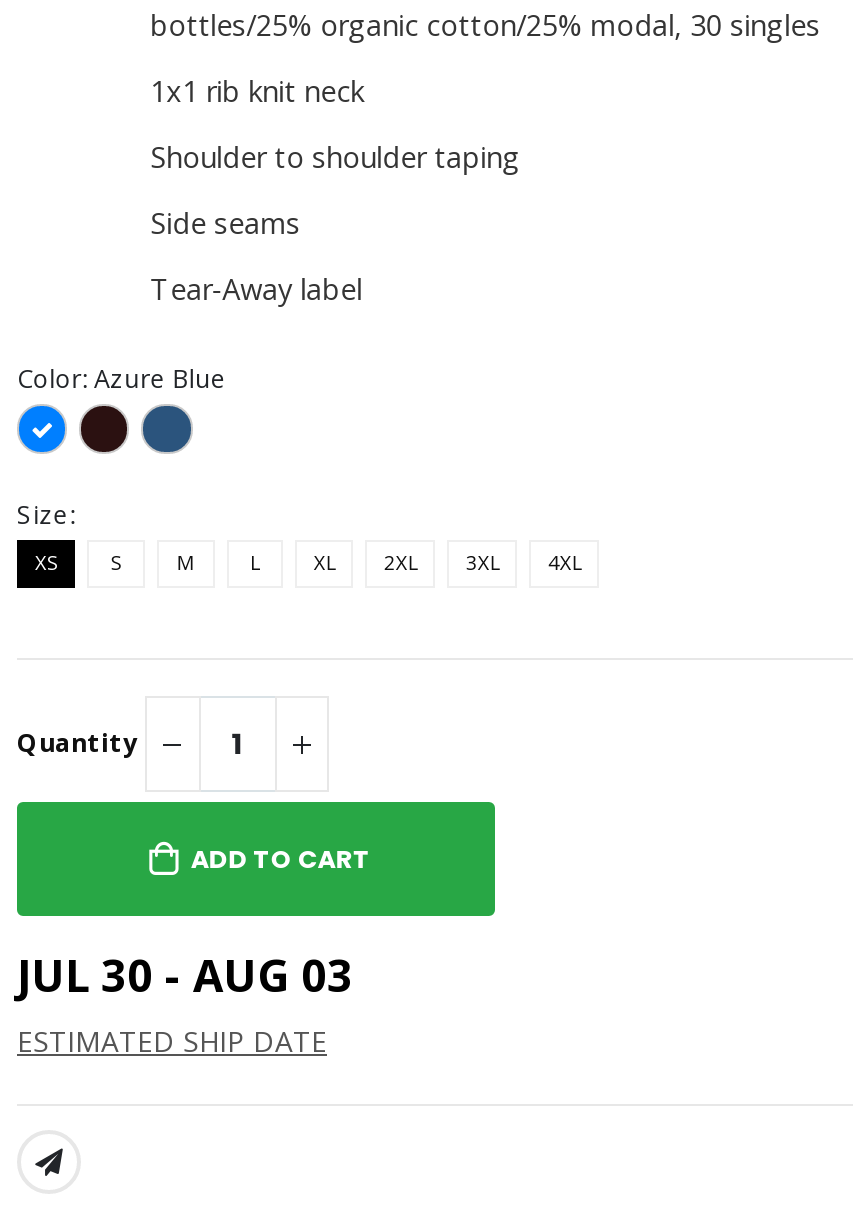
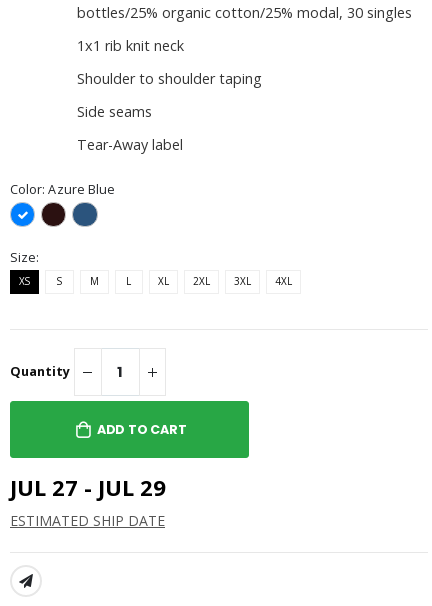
[17,944,353,1004] JUL 30 - AUG 03 -> [10,472,166,502] JUL 27 - JUL 29

